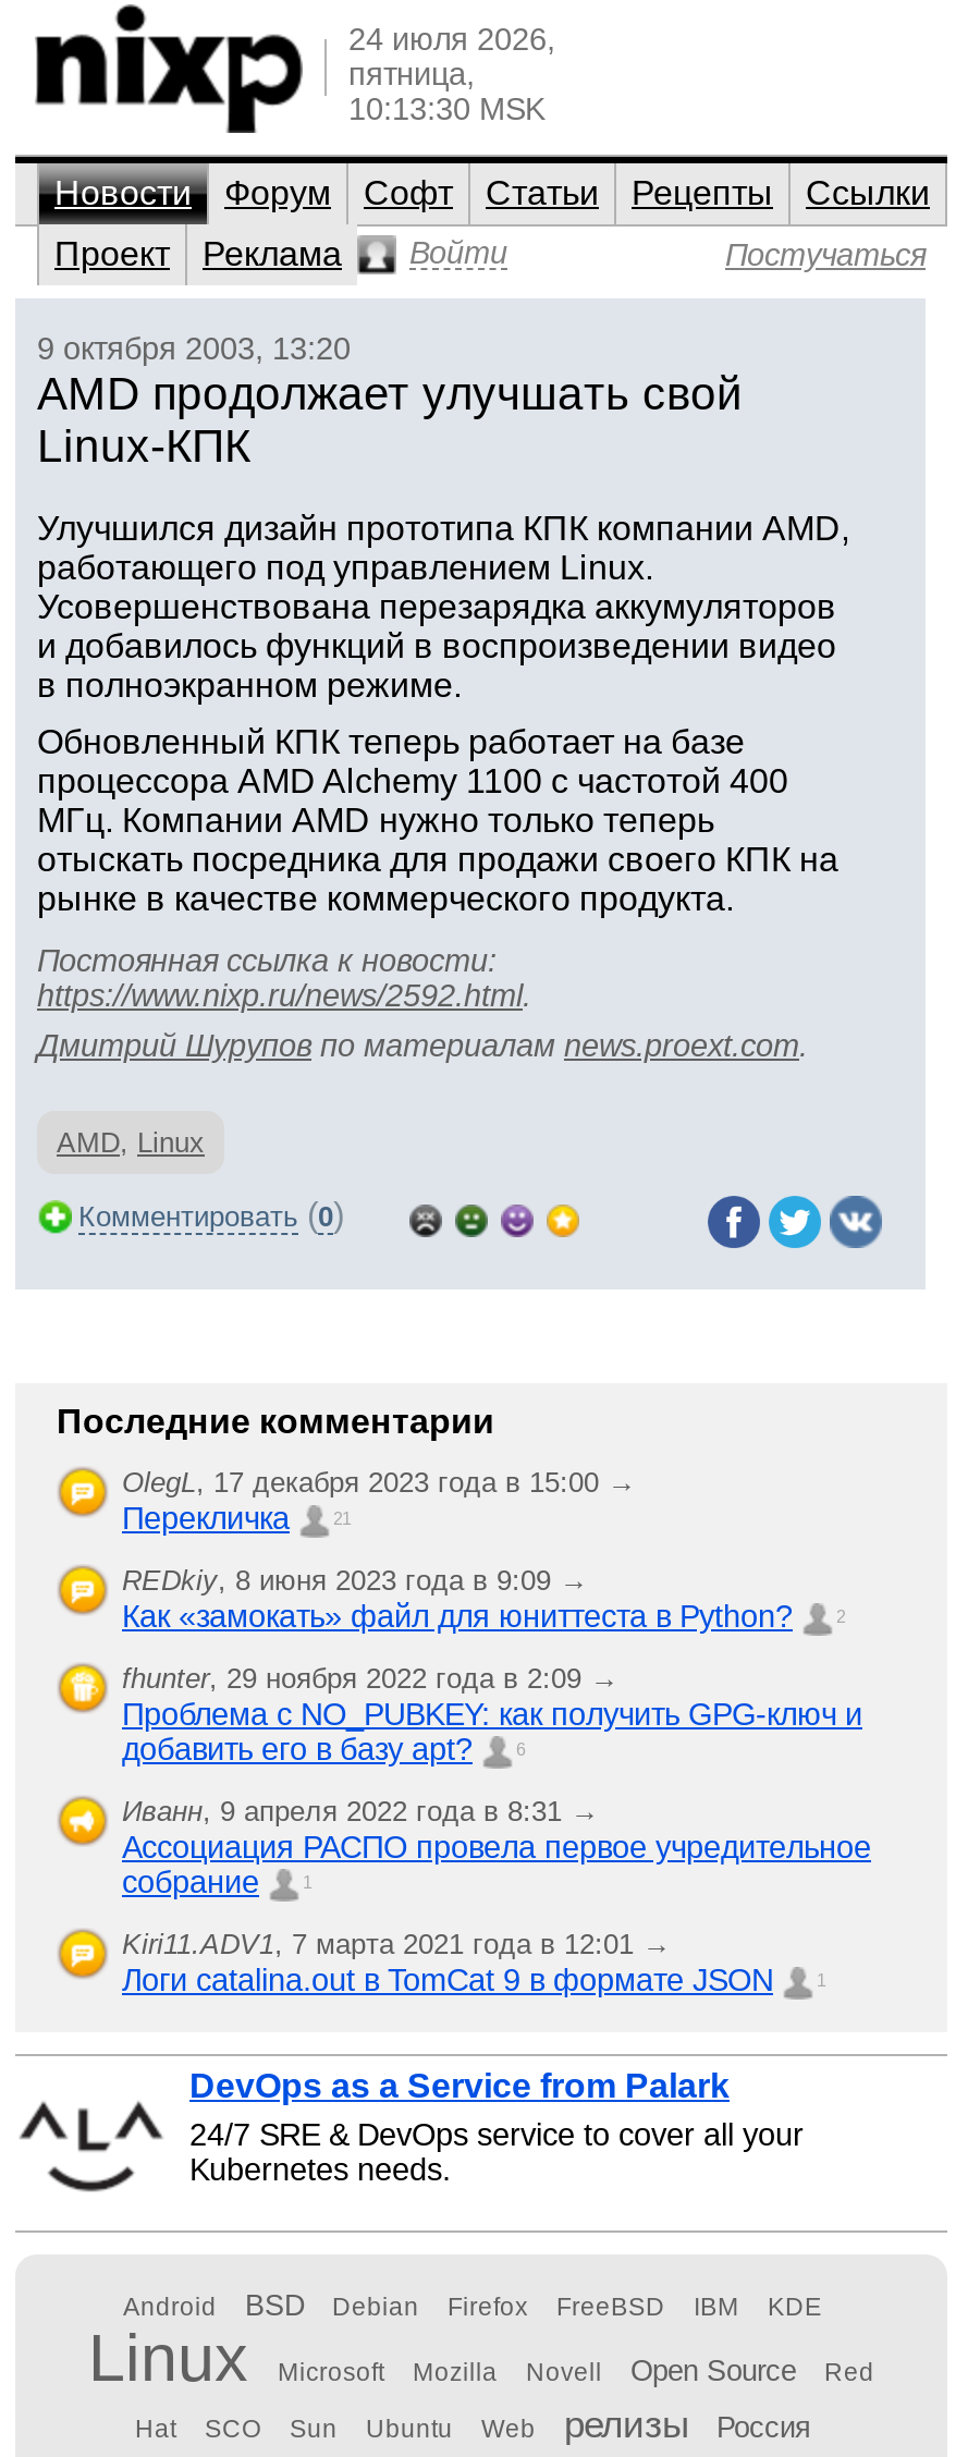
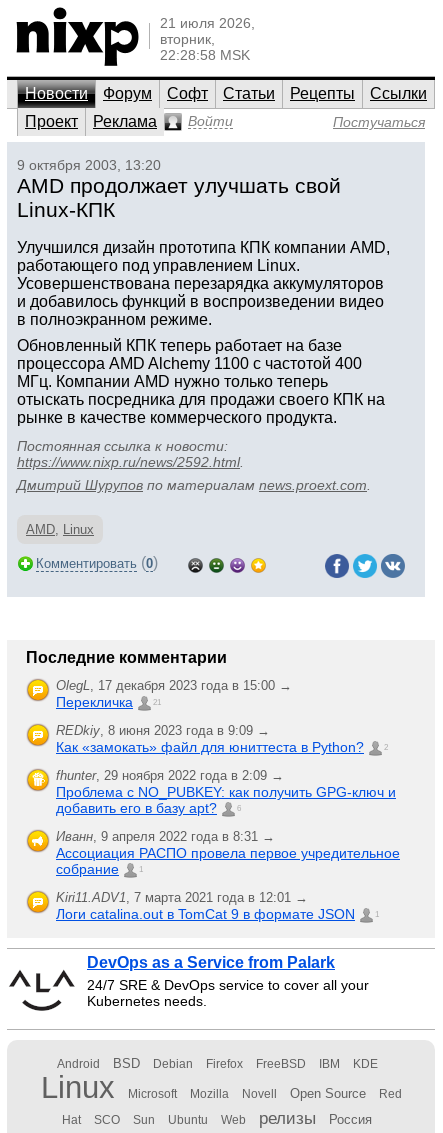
[348,22,555,126] 24 июля 2026, | пятница, | 10:13:30 MSK -> [160,15,255,63] 21 июля 2026, | вторник, | 22:28:58 MSK

